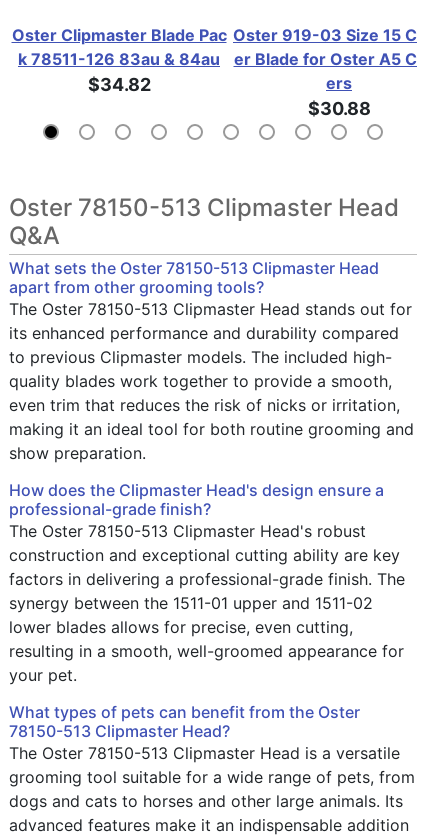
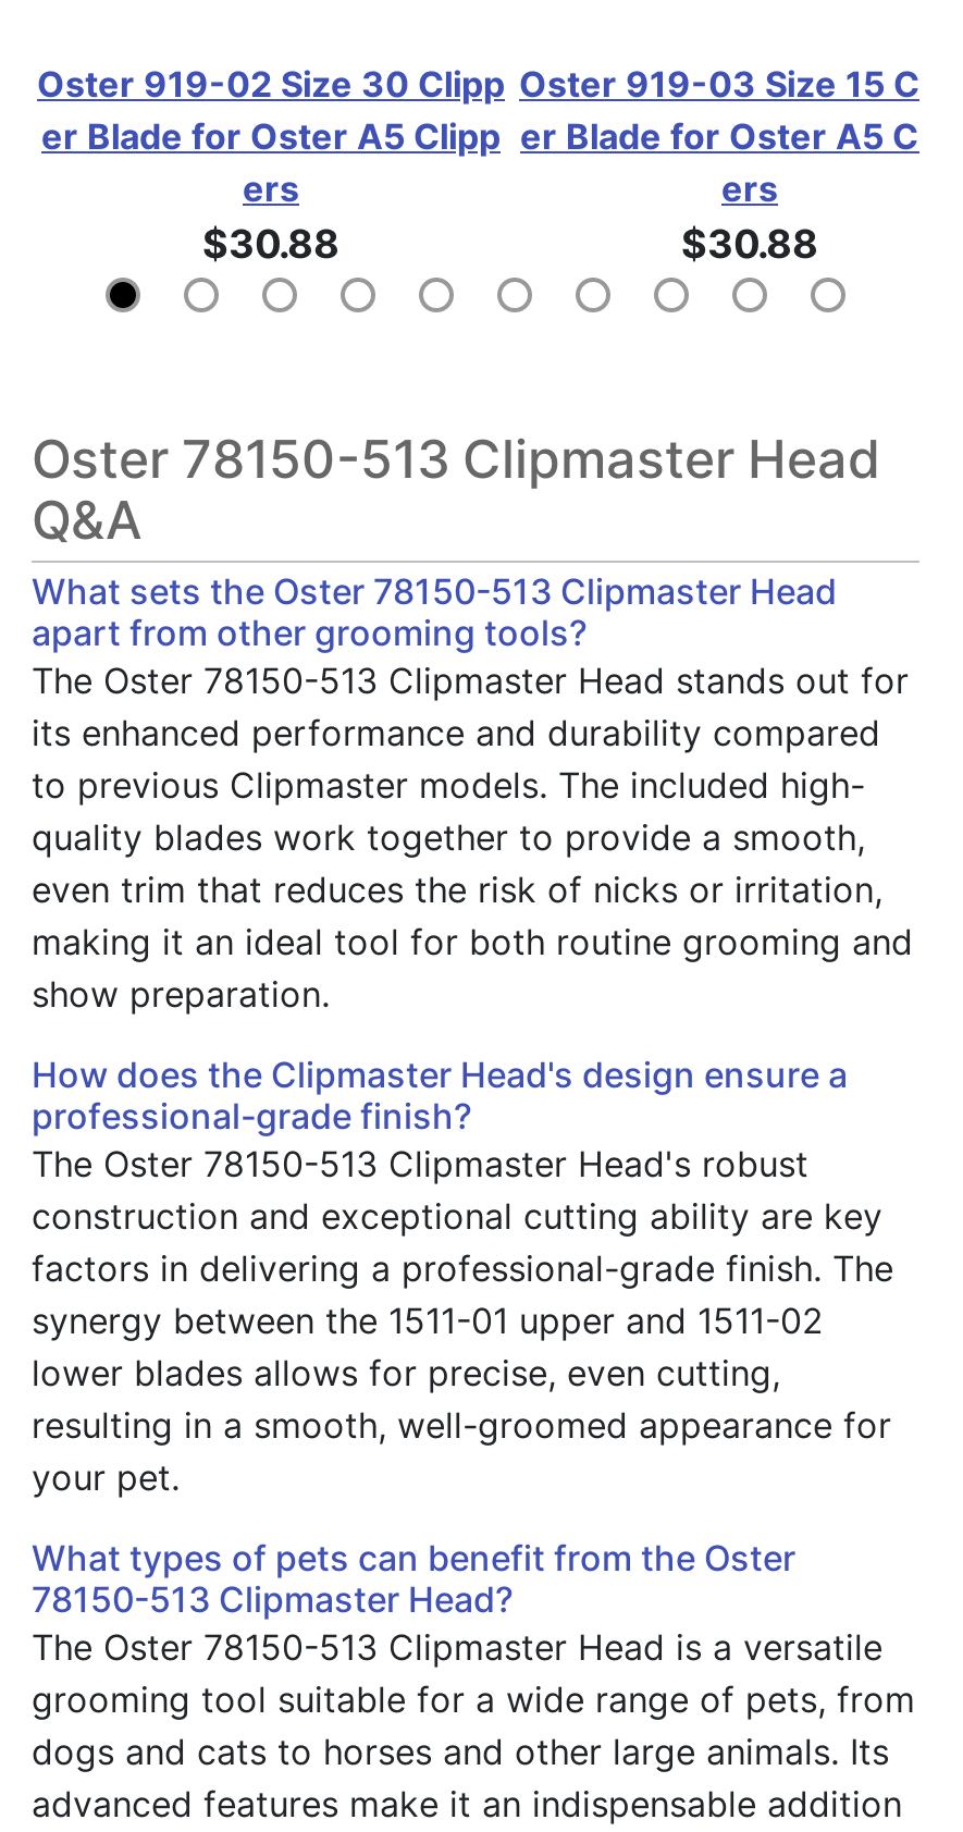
[11,25,226,95] Oster Clipmaster Blade Pac | k 78511-126 83au & 84au | $34.82 -> [37,62,505,267] Oster 919-02 Size 30 Clipp | er Blade for Oster A5 Clipp | ers | $30.88

